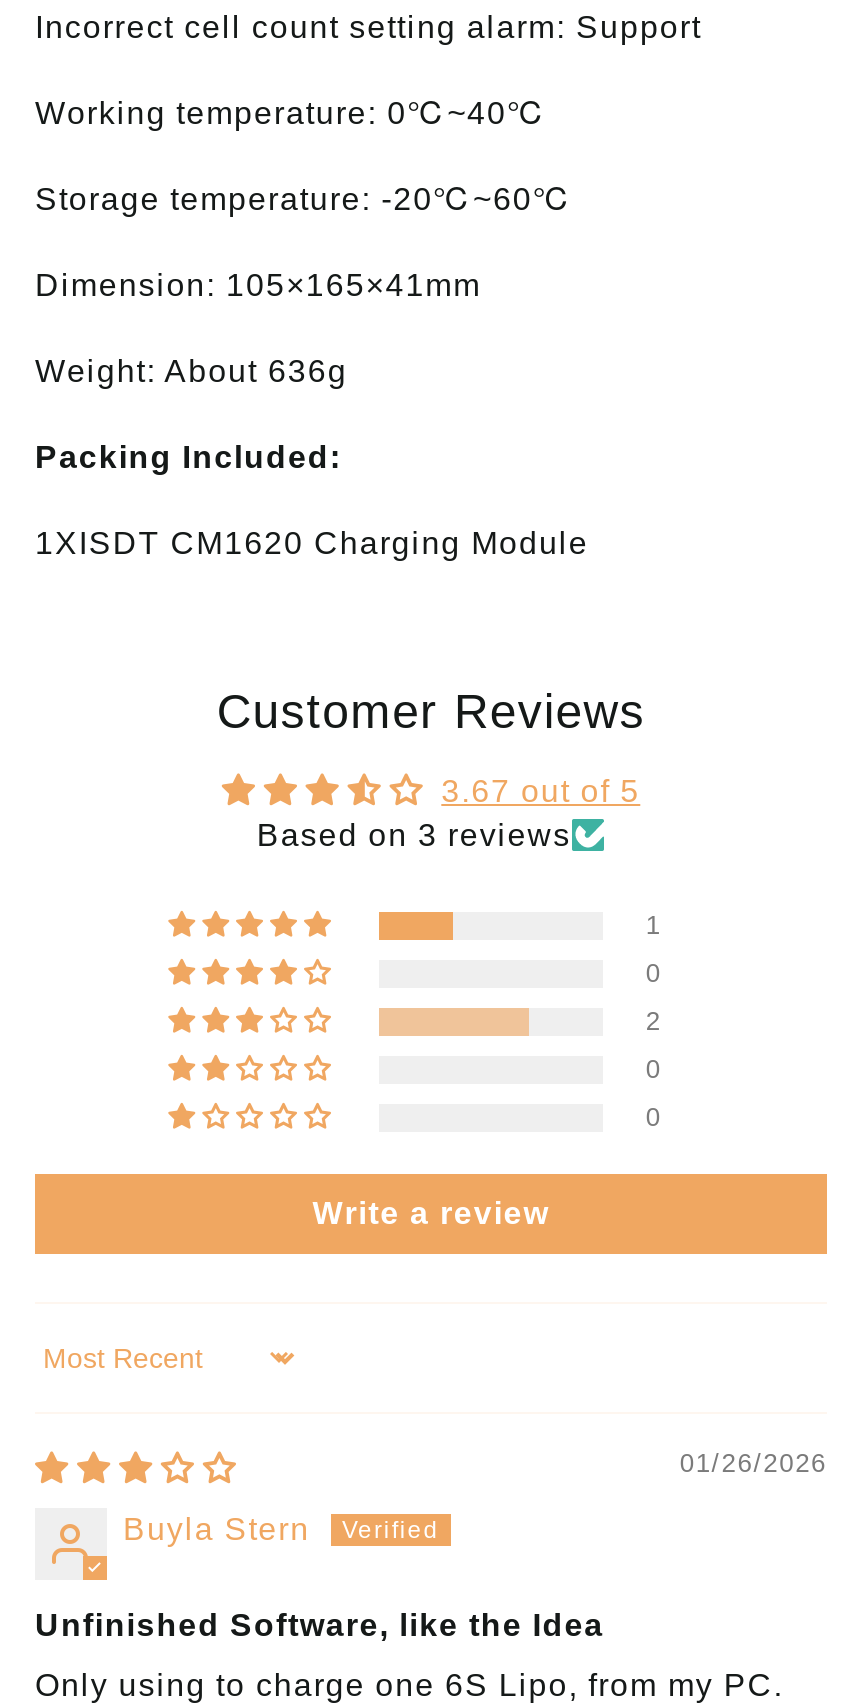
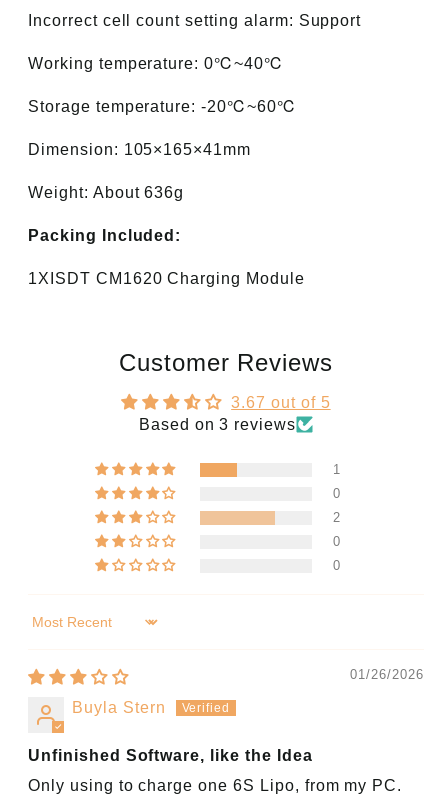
[313,1196,549,1230] Write a review -> none

